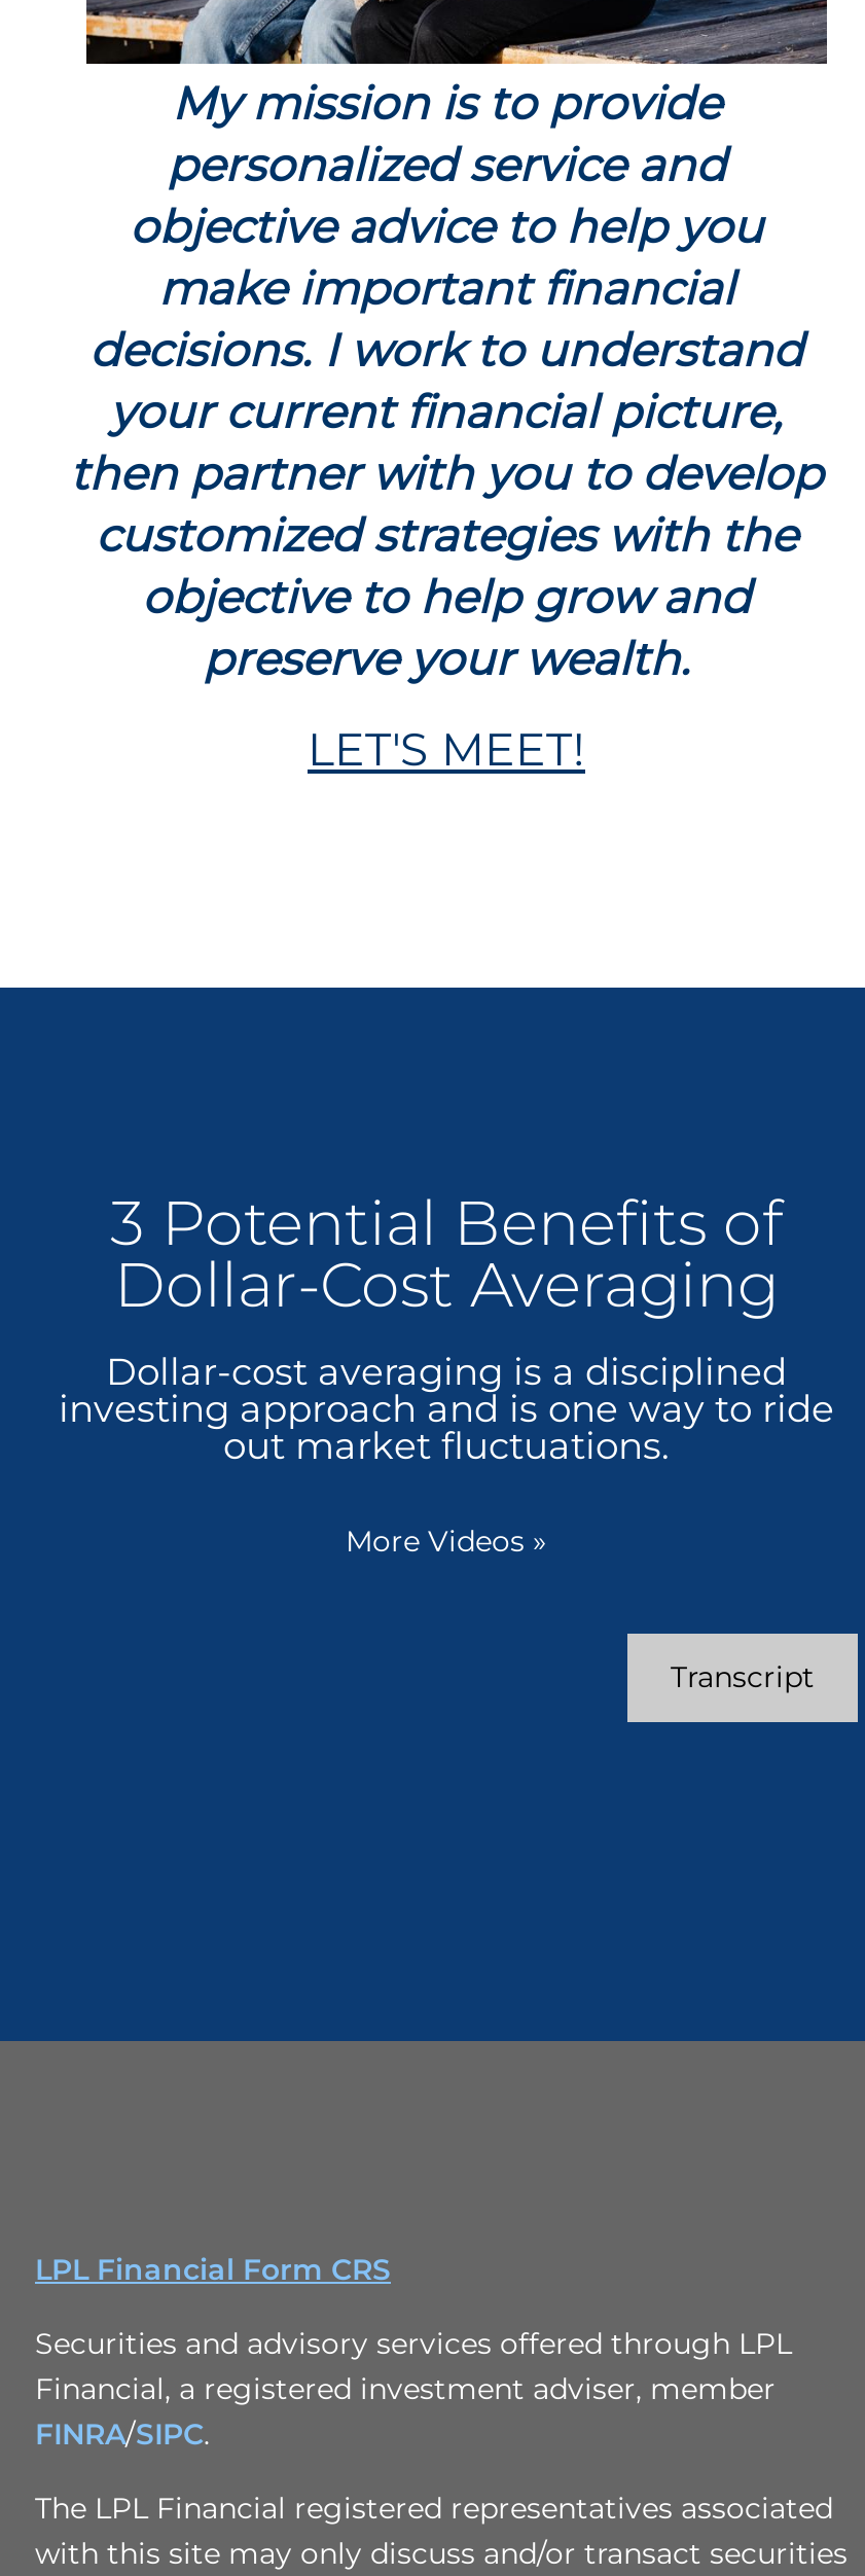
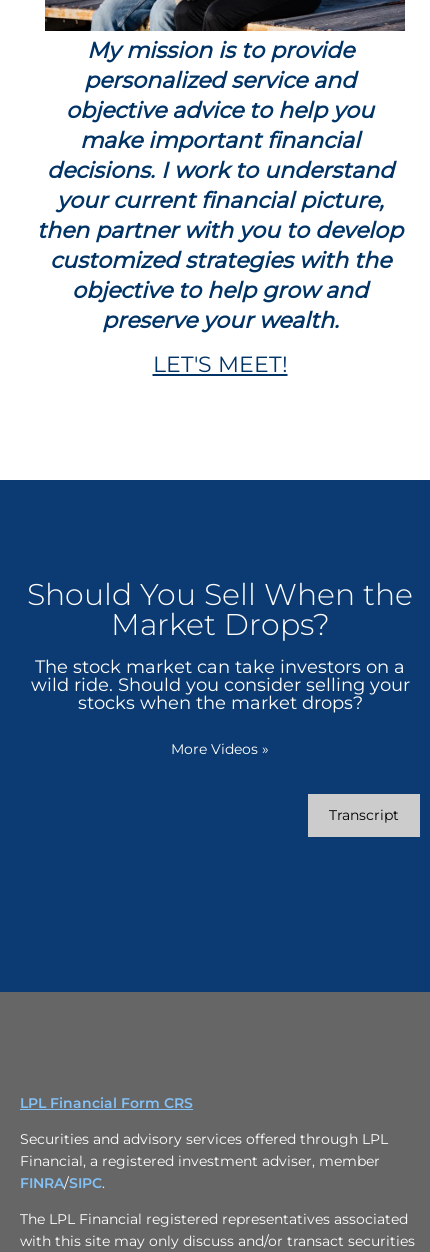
[59,1185,834,1469] 3 Potential Benefits of | Dollar-Cost Averaging | Dollar-cost averaging is a disciplined | investing approach and is one way to ride | out market fluctuations. -> [27,576,413,714] Should You Sell When the | Market Drops? | The stock market can take investors on a | wild ride. Should you consider selling your | stocks when the market drops?

